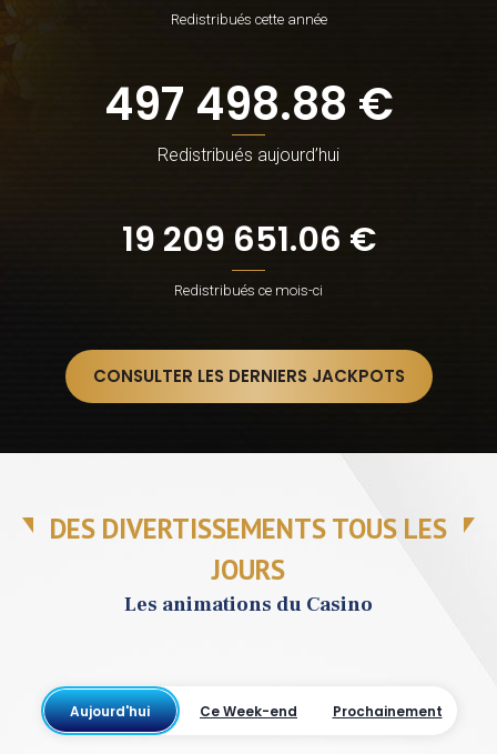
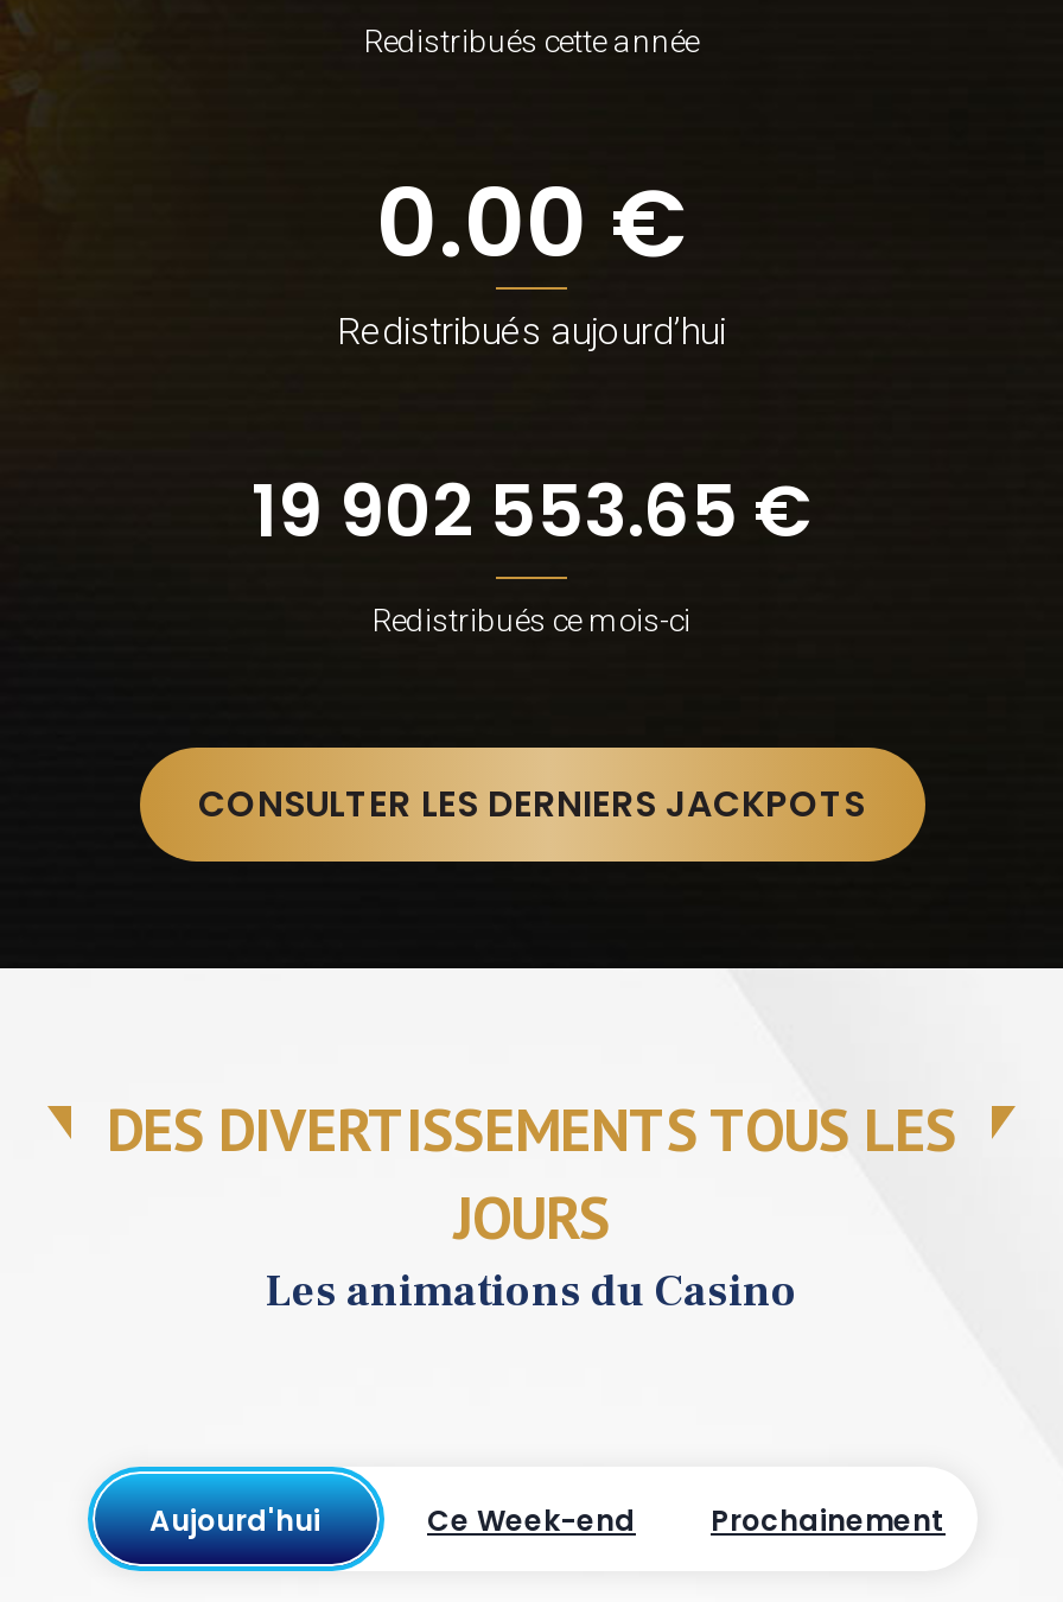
[104,74,393,136] 497 498.88 € -> [376,157,687,290] 0.00 €
[121,216,376,264] 19 209 651.06 € -> [252,461,811,563] 19 902 553.65 €

